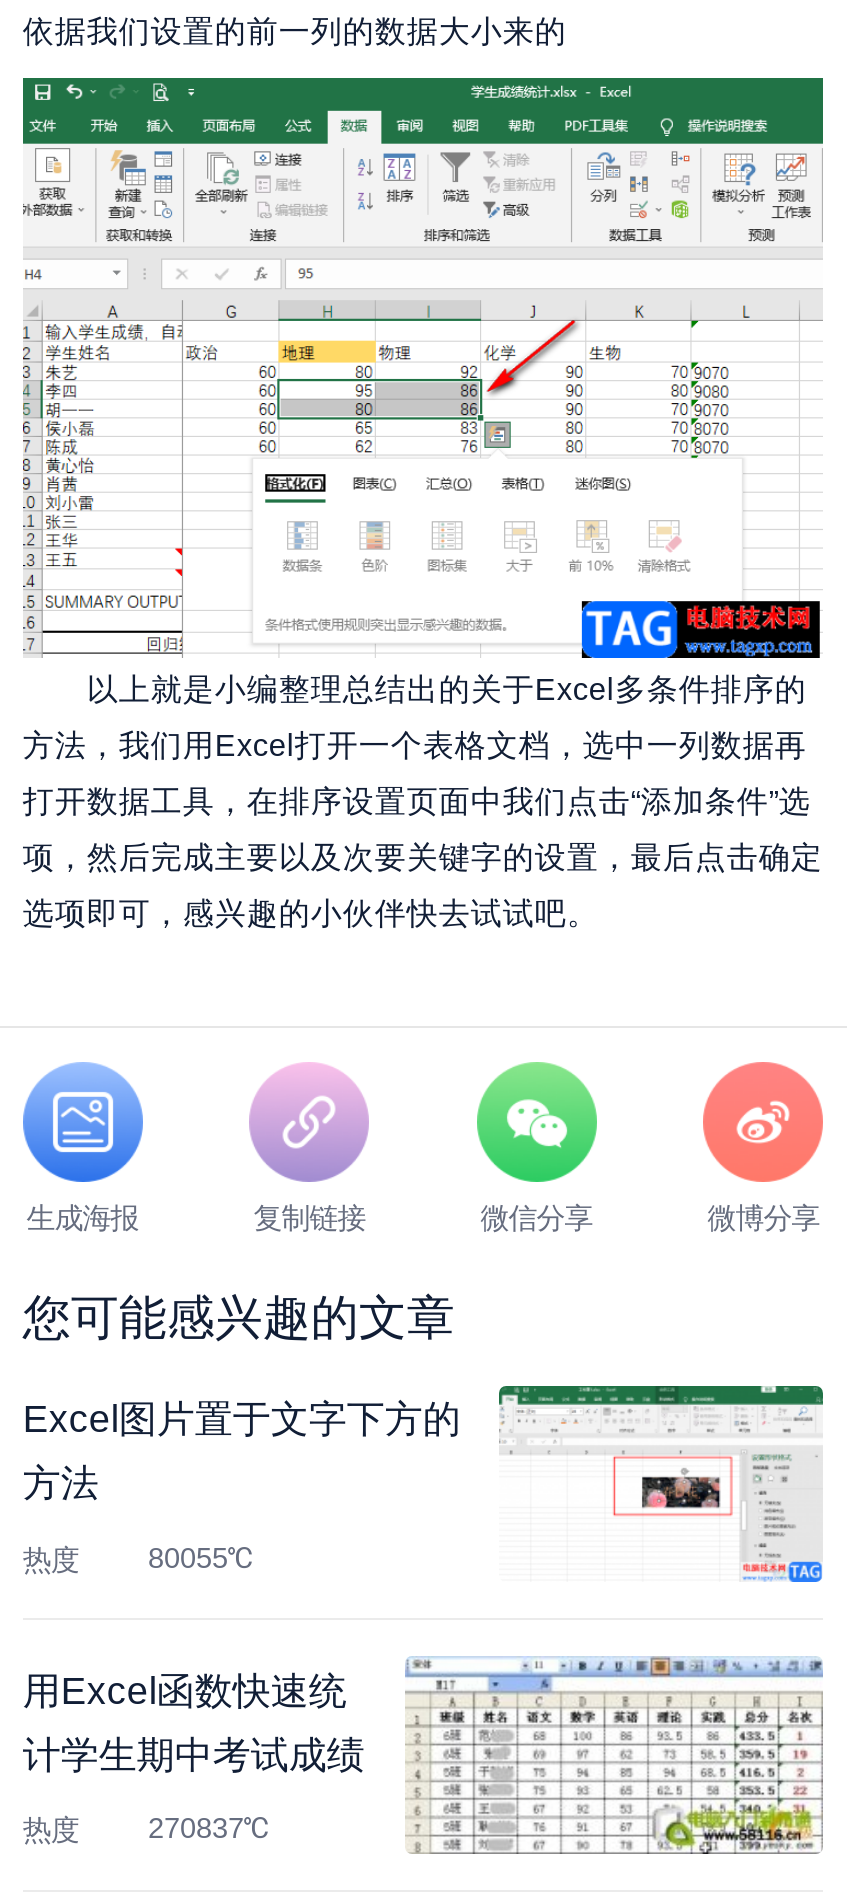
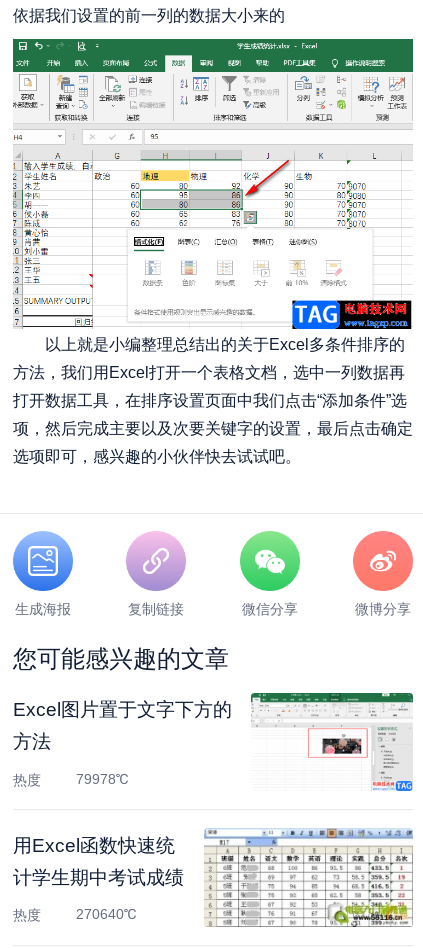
[148,1541,254,1573] 80055℃ -> [75,771,128,787] 79978℃
[148,1812,270,1844] 270837℃ -> [75,906,136,922] 270640℃

